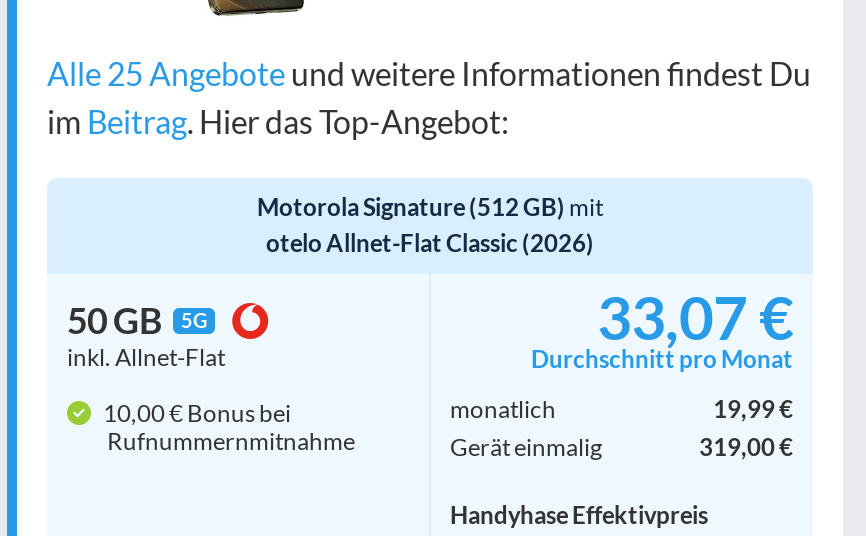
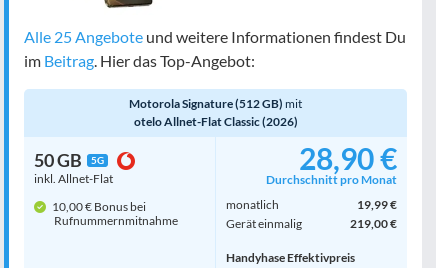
[597,280,793,352] 33,07 € -> [299,140,397,176] 28,90 €
[699,432,793,462] 319,00 € -> [350,216,397,231] 219,00 €

